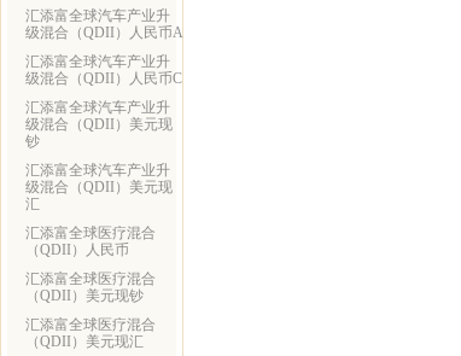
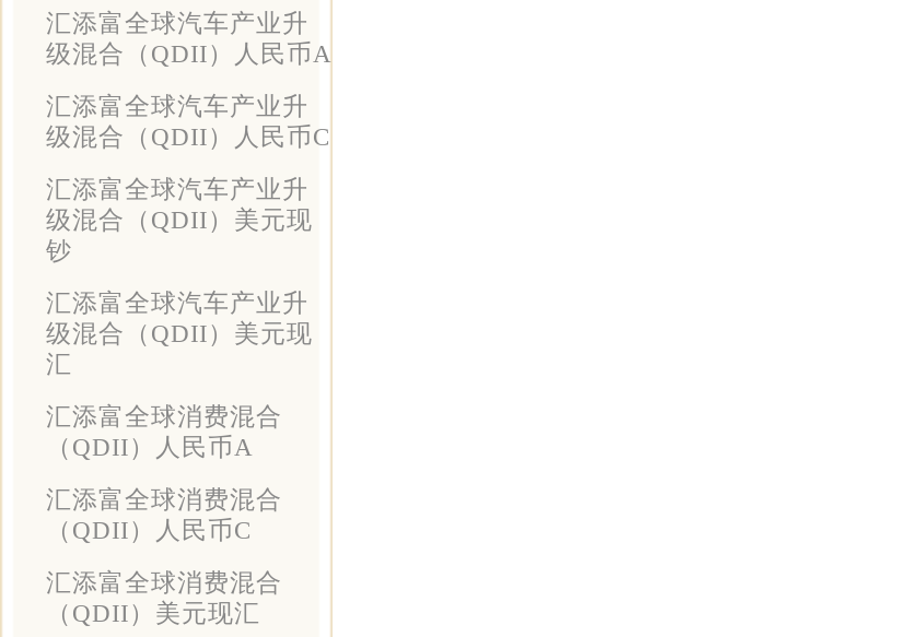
[25,226,156,257] 汇添富全球医疗混合 | （QDII）人民币 -> [46,403,282,460] 汇添富全球消费混合 | （QDII）人民币A
[25,272,156,303] 汇添富全球医疗混合 | （QDII）美元现钞 -> [46,486,282,543] 汇添富全球消费混合 | （QDII）人民币C
[25,317,156,332] 汇添富全球医疗混合 -> [46,569,282,595] 汇添富全球消费混合

